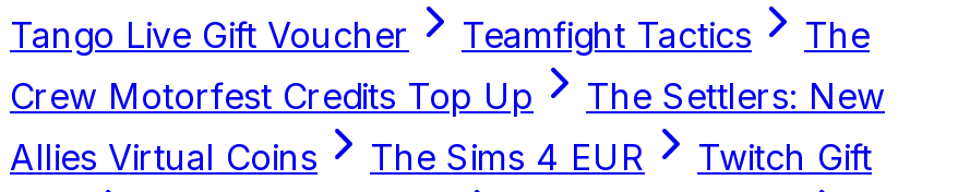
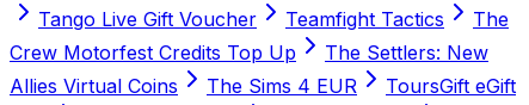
[697,135,872,179] Twitch Gift -> [386,74,516,98] ToursGift eGift

